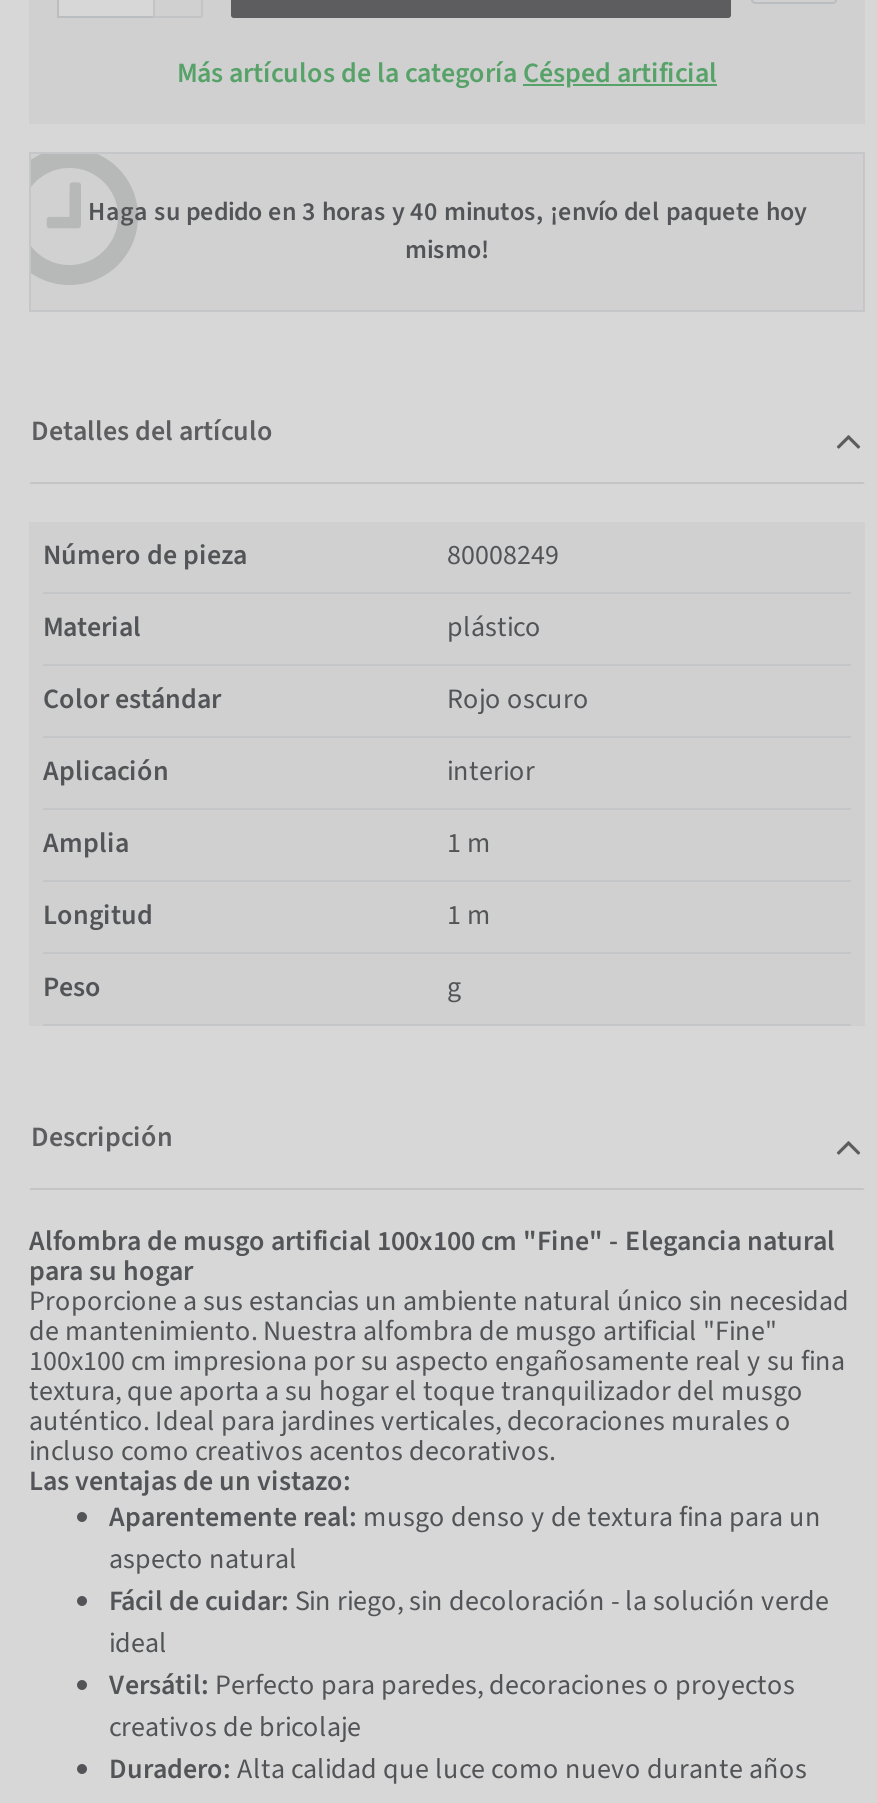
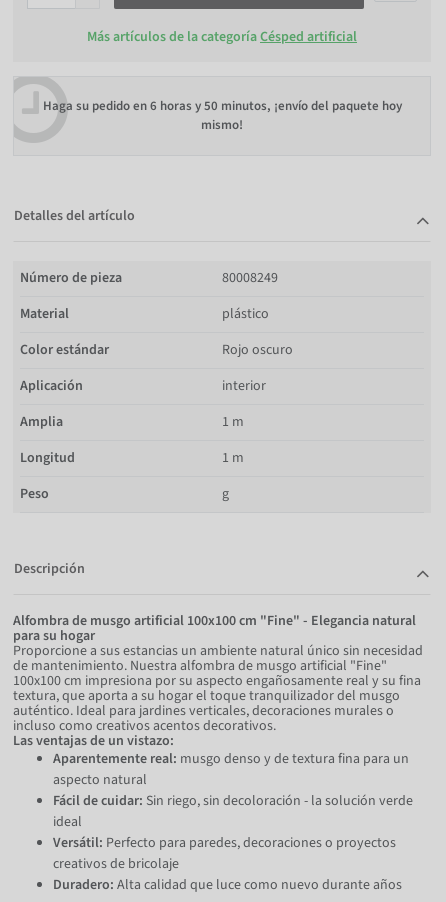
[88,194,806,230] Haga su pedido en 3 horas y 40 minutos, ¡envío del paquete hoy -> [42,97,401,115] Haga su pedido en 6 horas y 50 minutos, ¡envío del paquete hoy

